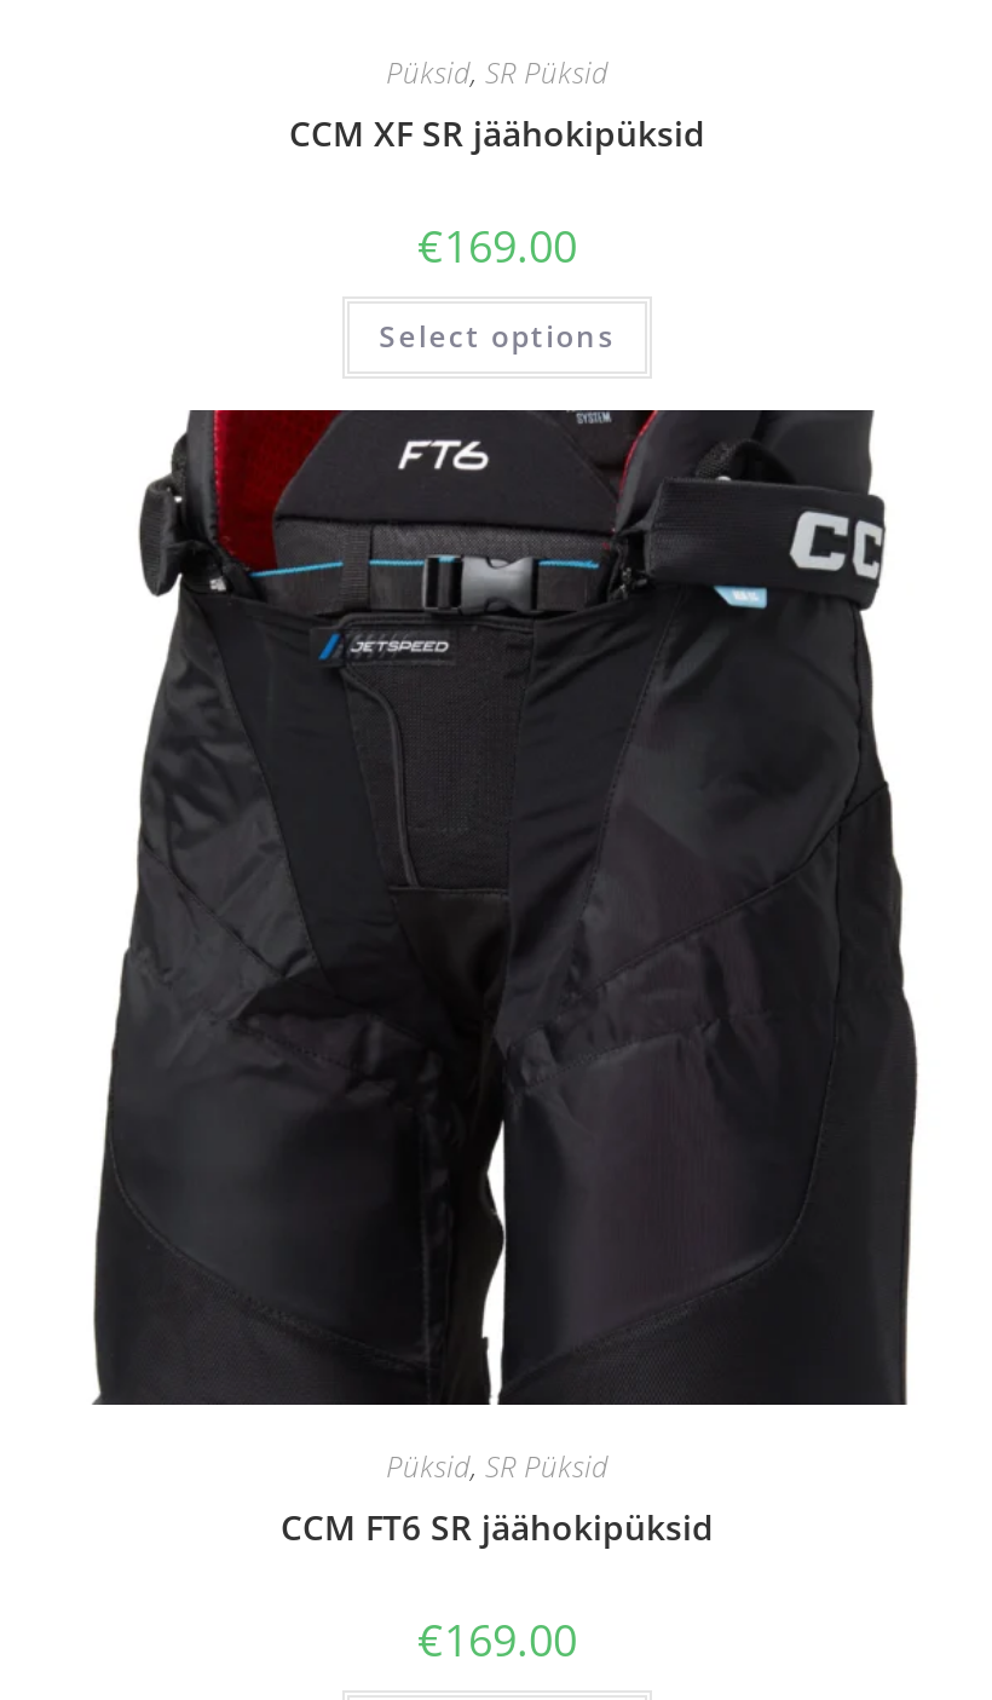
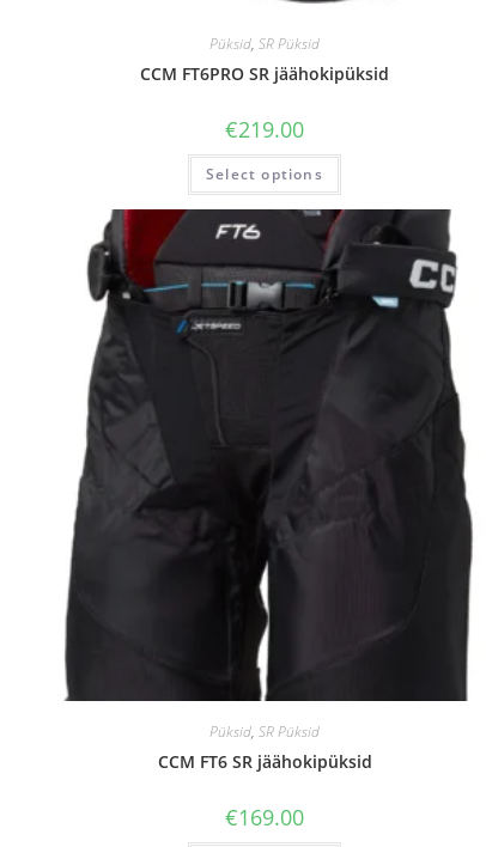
[289,112,705,158] CCM XF SR jäähokipüksid -> [140,62,389,84] CCM FT6PRO SR jäähokipüksid
[417,218,577,276] €169.00 -> [225,114,304,143] €219.00

